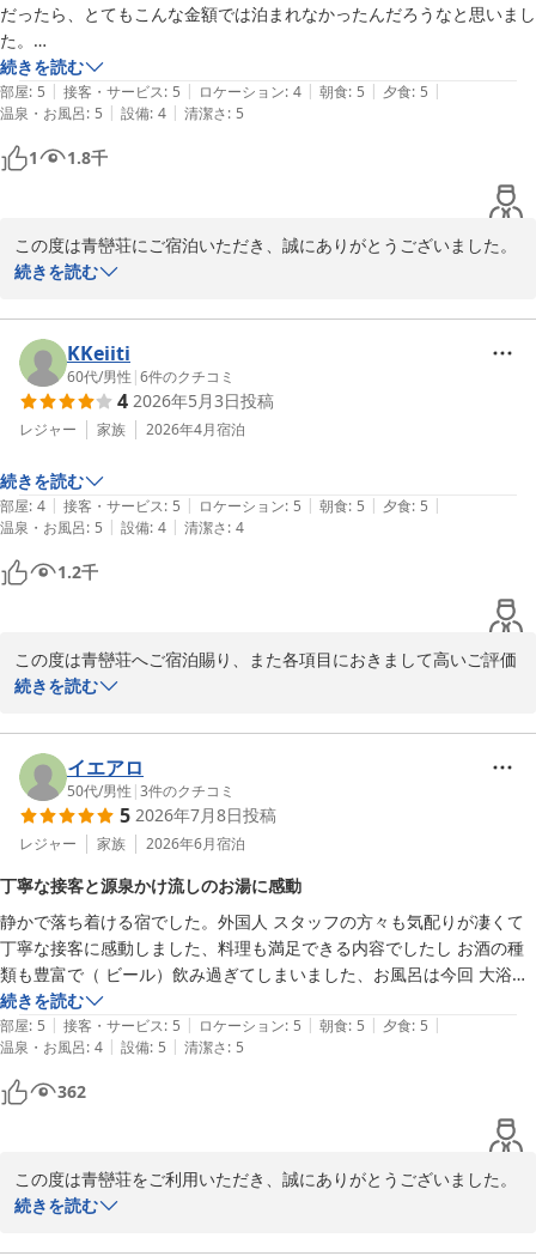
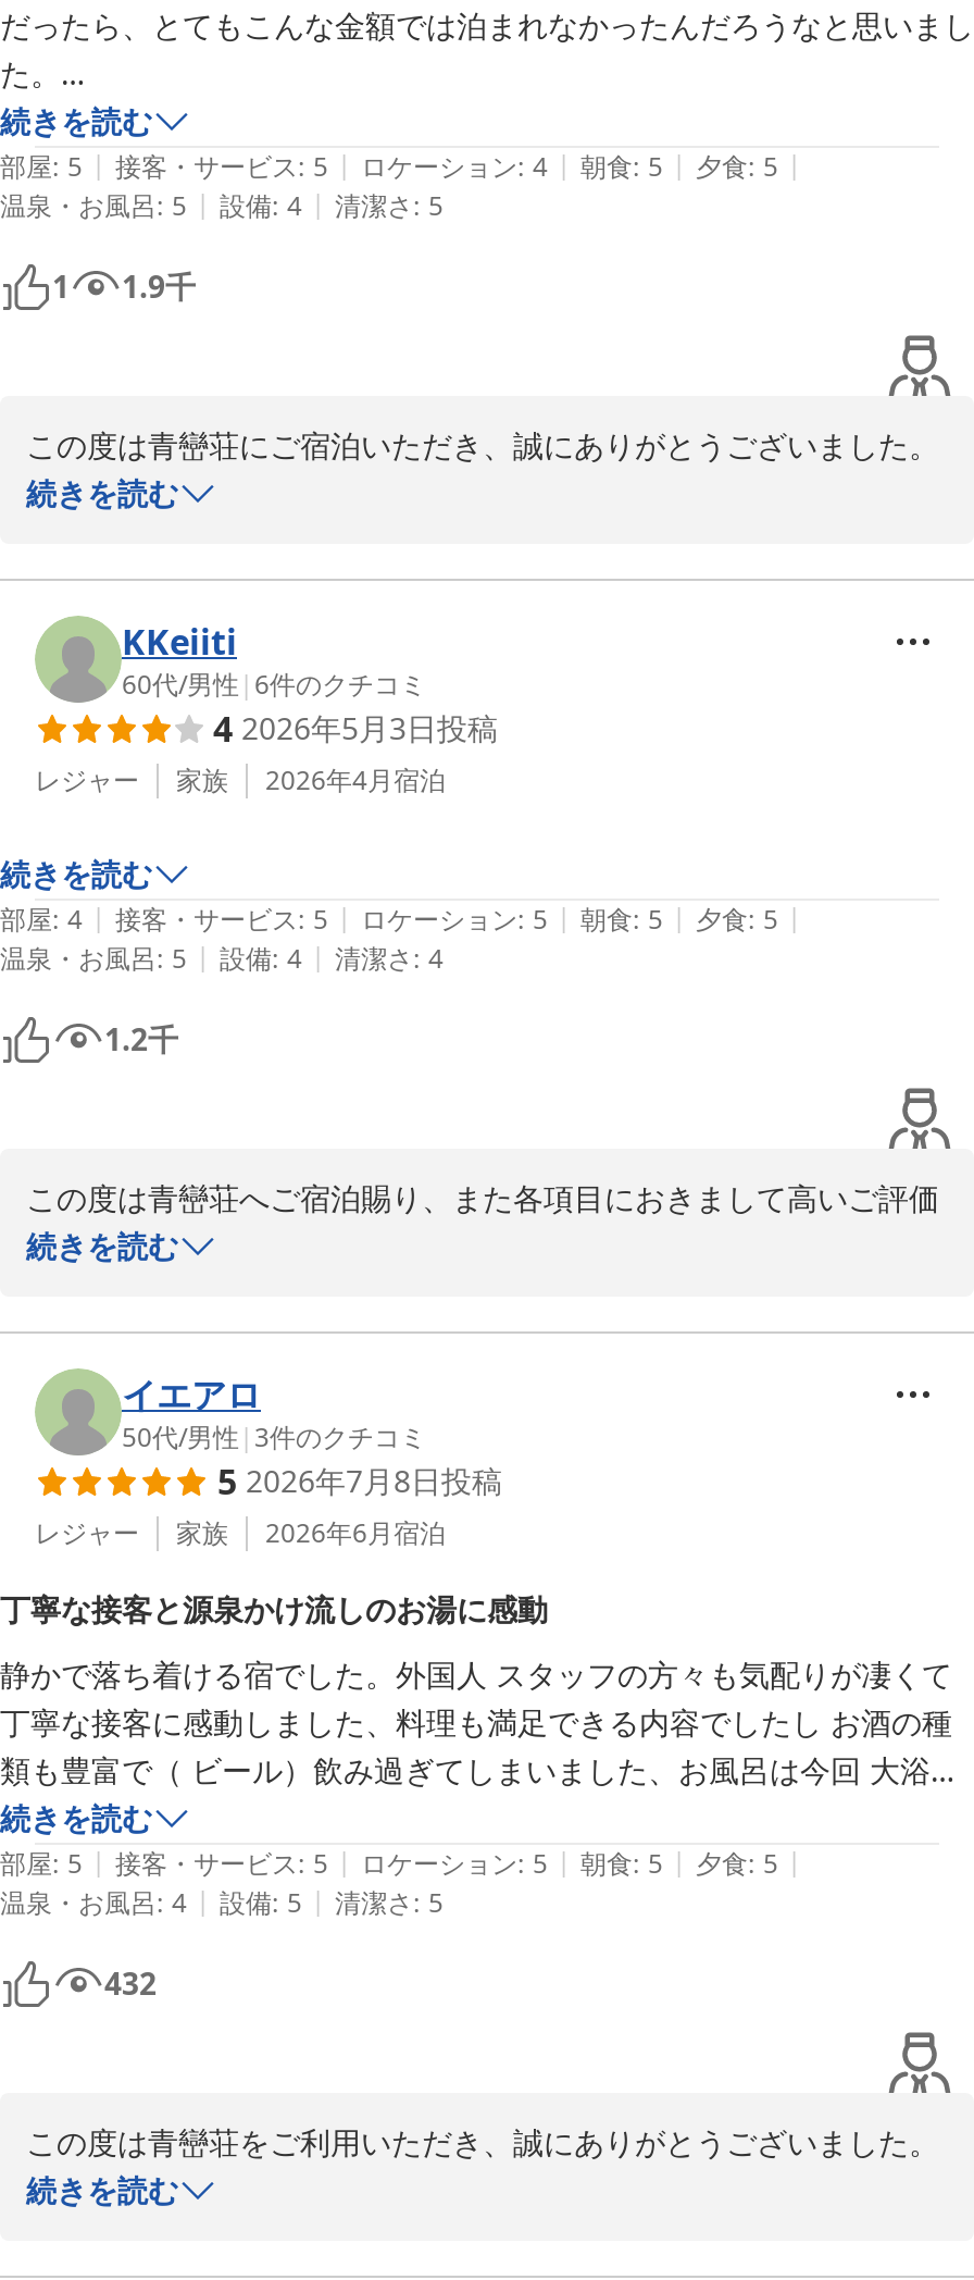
[29,146,108,169] 1 1.8千 -> [52,265,196,307] 1 1.9千
[57,1080,86,1103] 362 -> [104,1962,157,2004] 432

